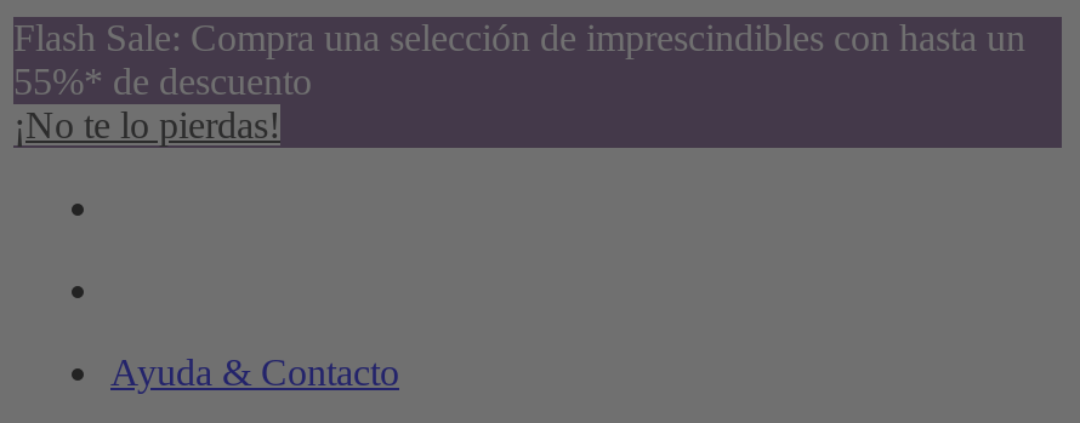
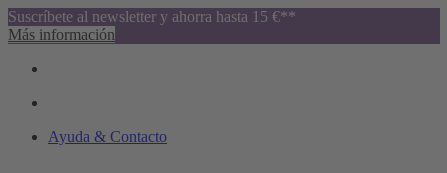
[13,17,1025,145] Flash Sale: Compra una selección de imprescindibles con hasta un | 55%* de descuento | ¡No te lo pierdas! -> [8,8,296,43] Suscríbete al newsletter y ahorra hasta 15 €** | Más información

